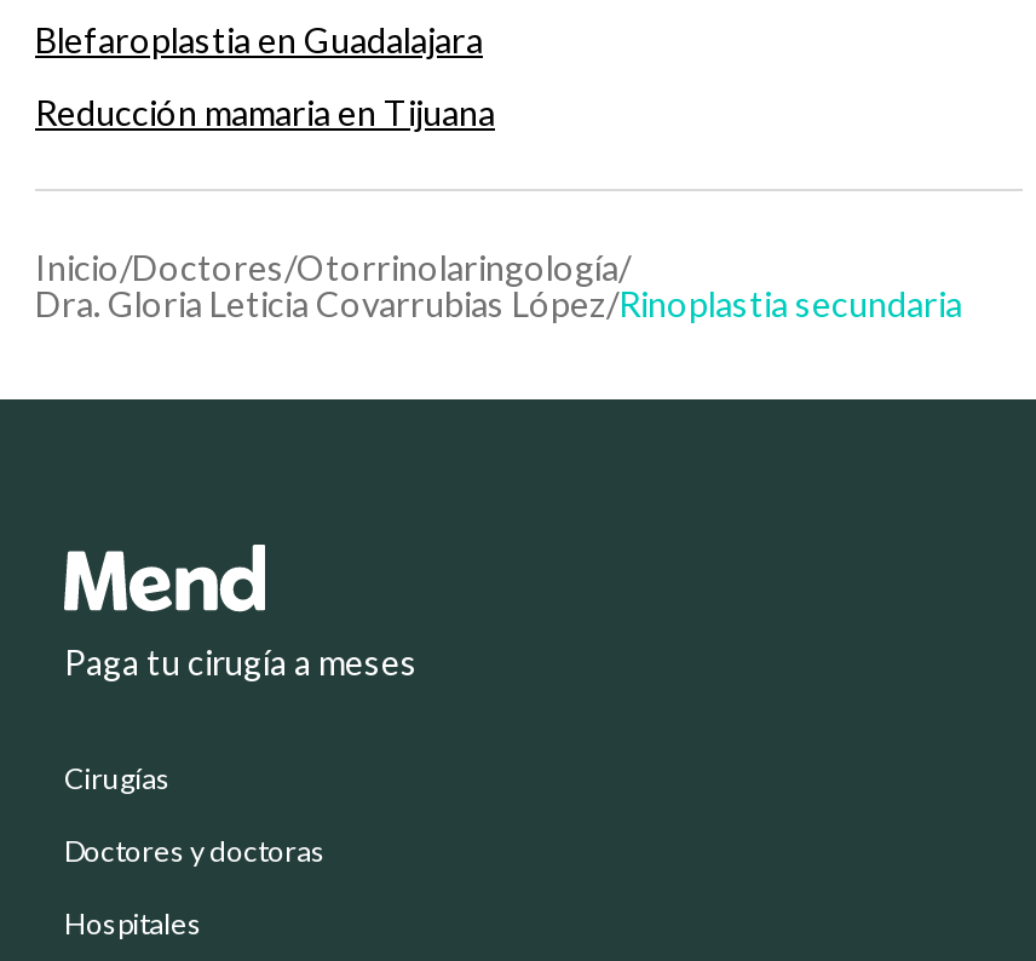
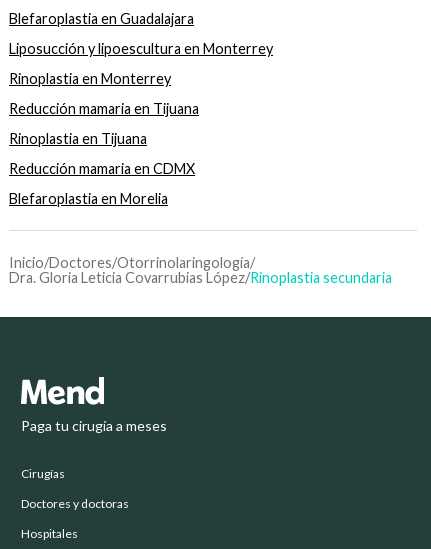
none -> [9,40,273,87] Liposucción y lipoescultura en Monterrey | Rinoplastia en Monterrey
none -> [9,130,195,207] Rinoplastia en Tijuana | Reducción mamaria en CDMX | Blefaroplastia en Morelia

